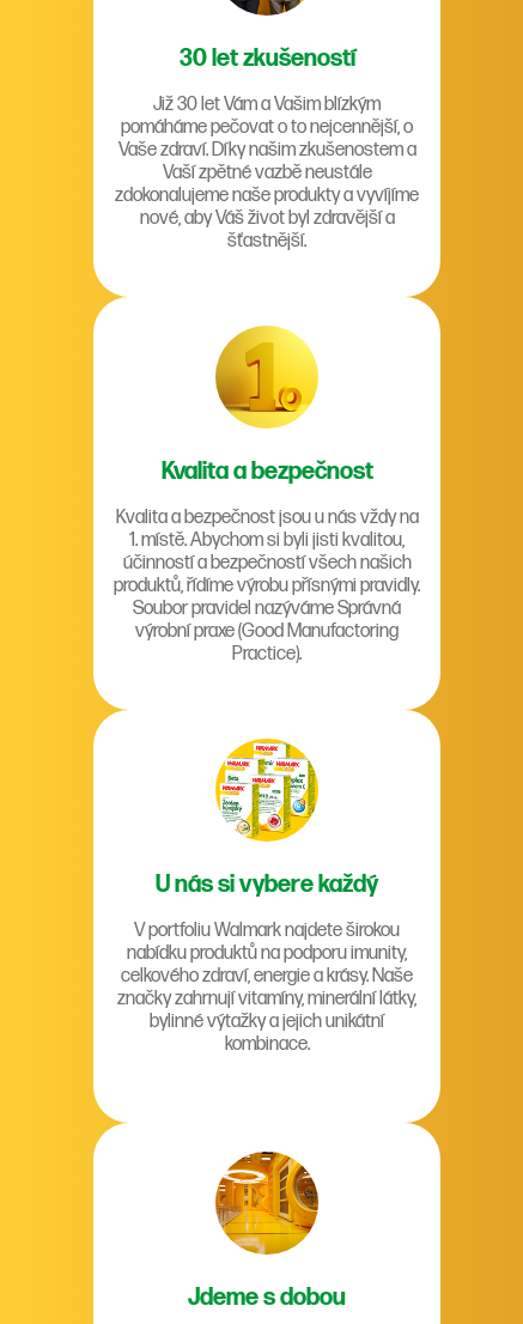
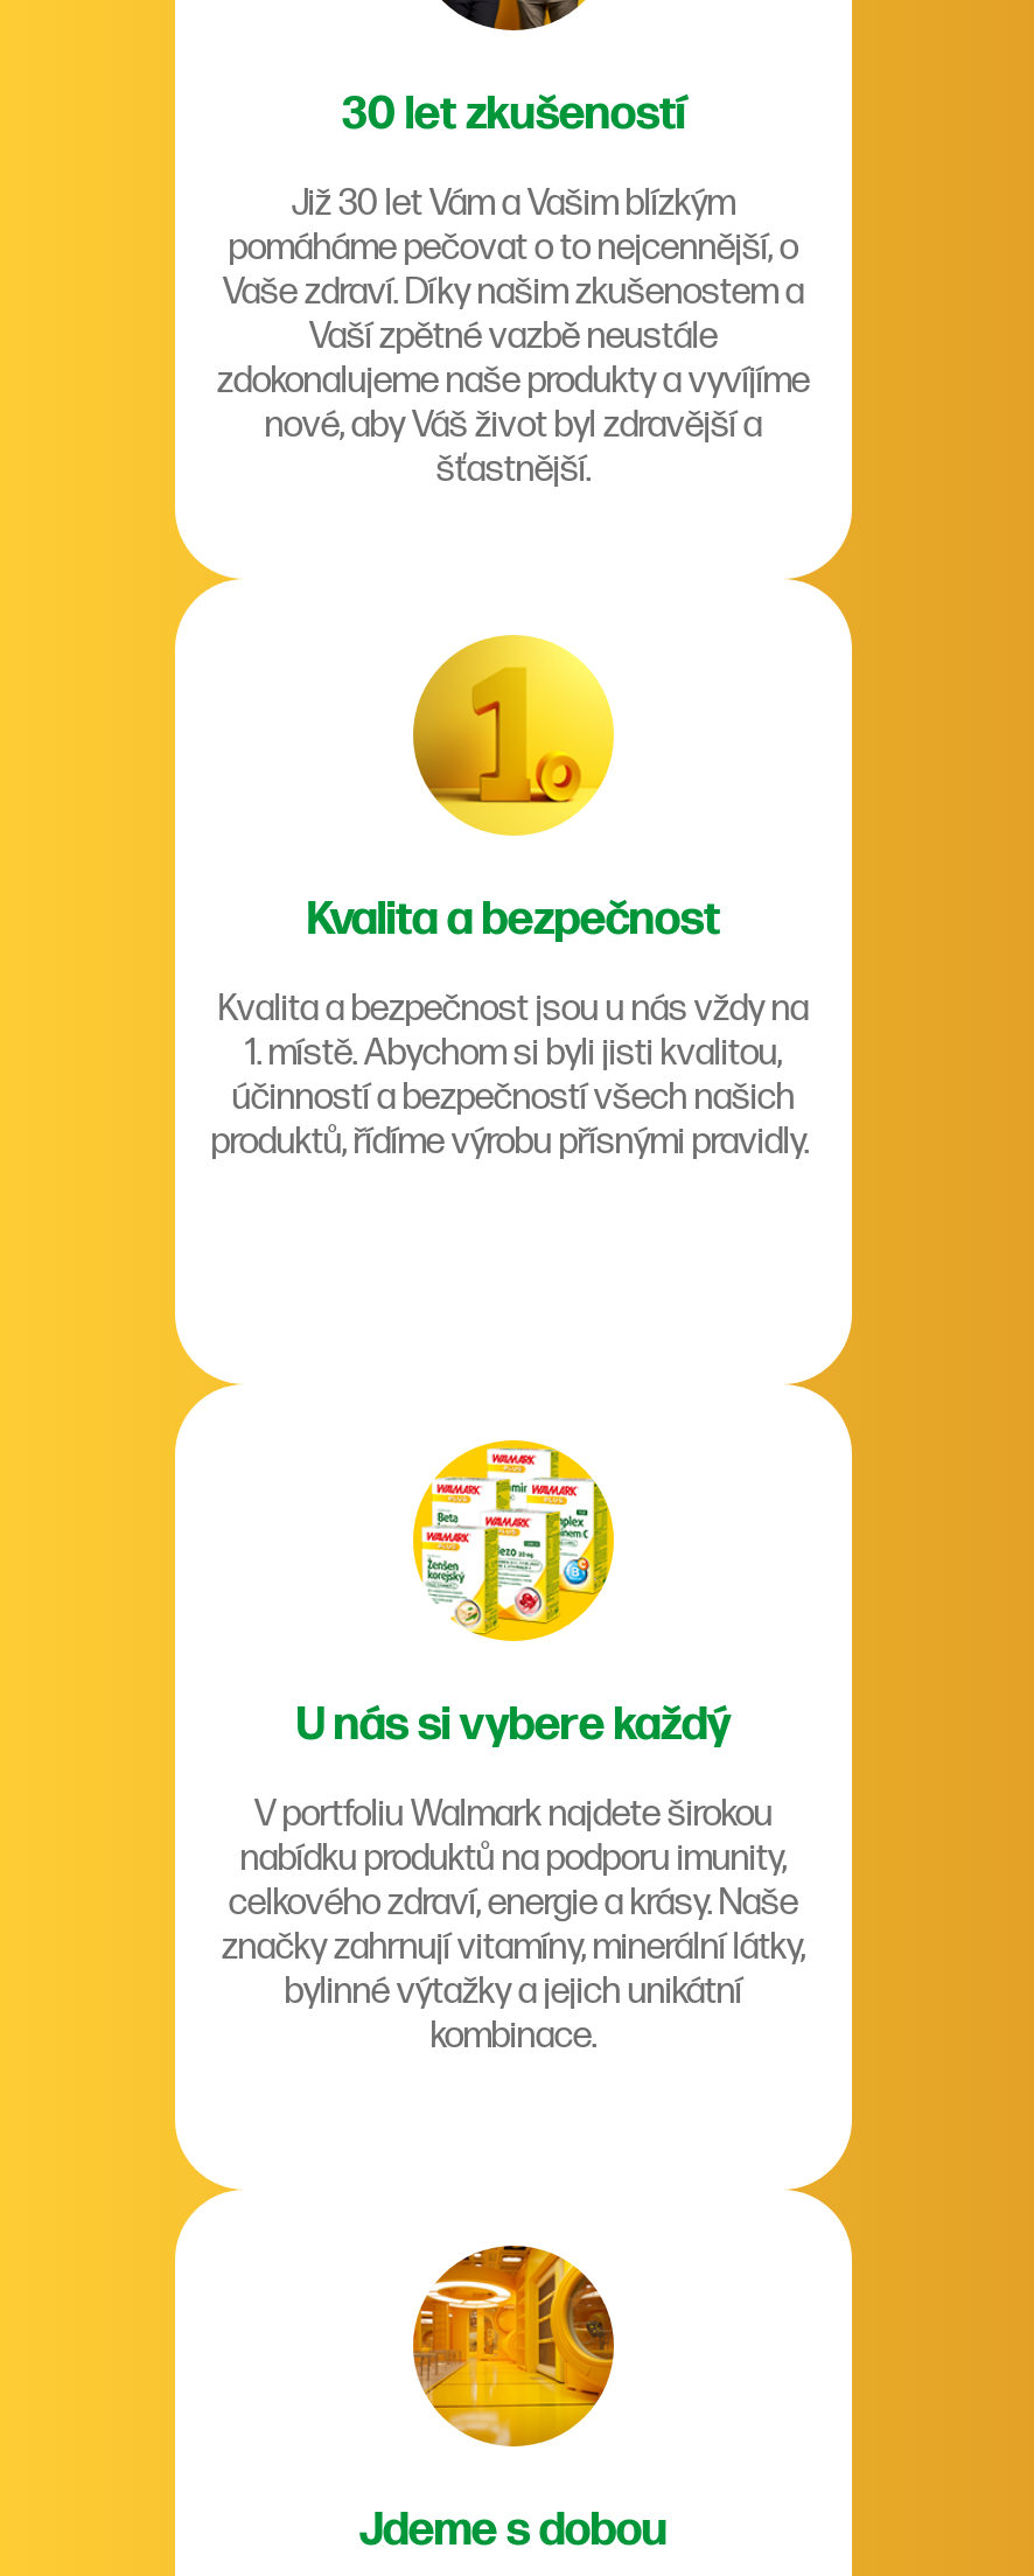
[133,597,401,666] Soubor pravidel nazýváme Správná | výrobní praxe (Good Manufactoring | Practice). -> none

